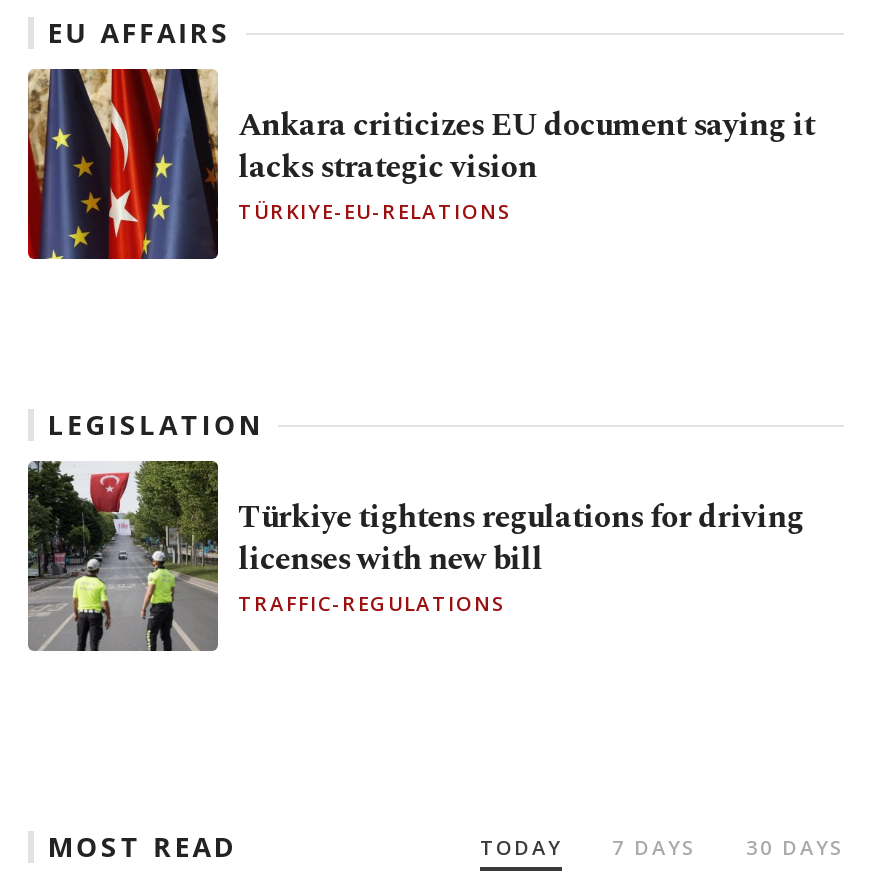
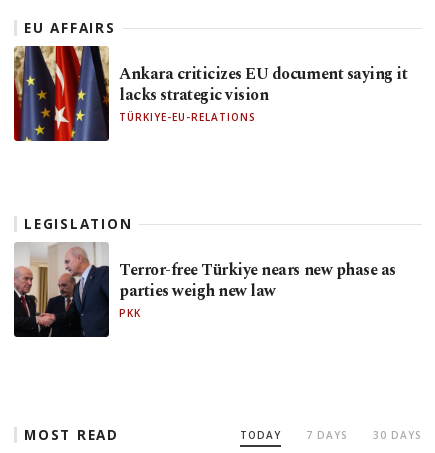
[26,461,804,653] [image] | Türkiye tightens regulations for driving | licenses with new bill | TRAFFIC-REGULATIONS -> [13,242,396,337] [image] | Terror-free Türkiye nears new phase as | parties weigh new law | PKK

